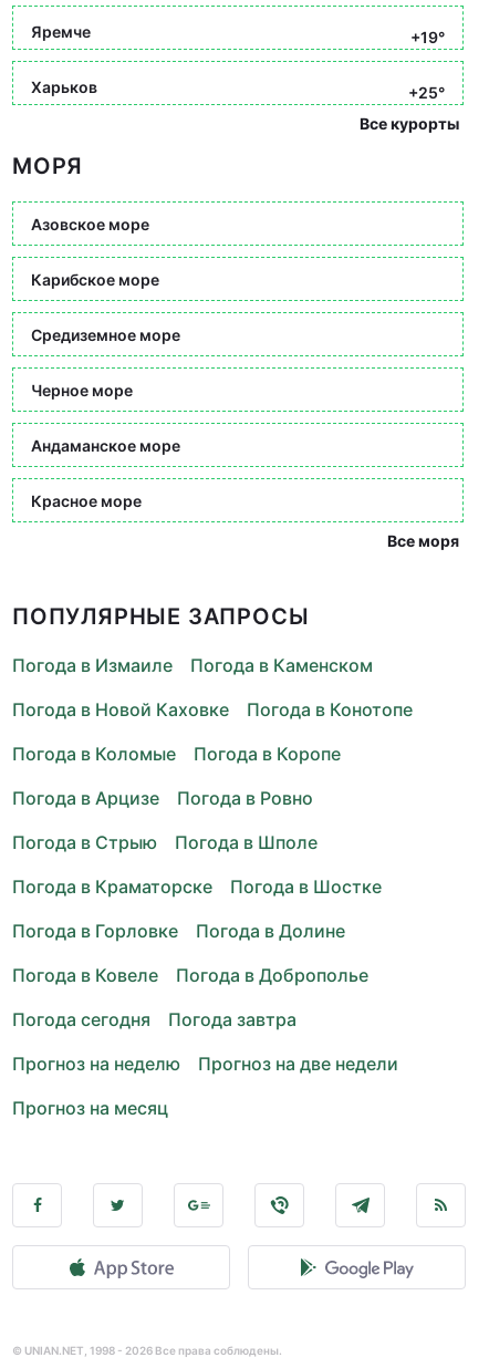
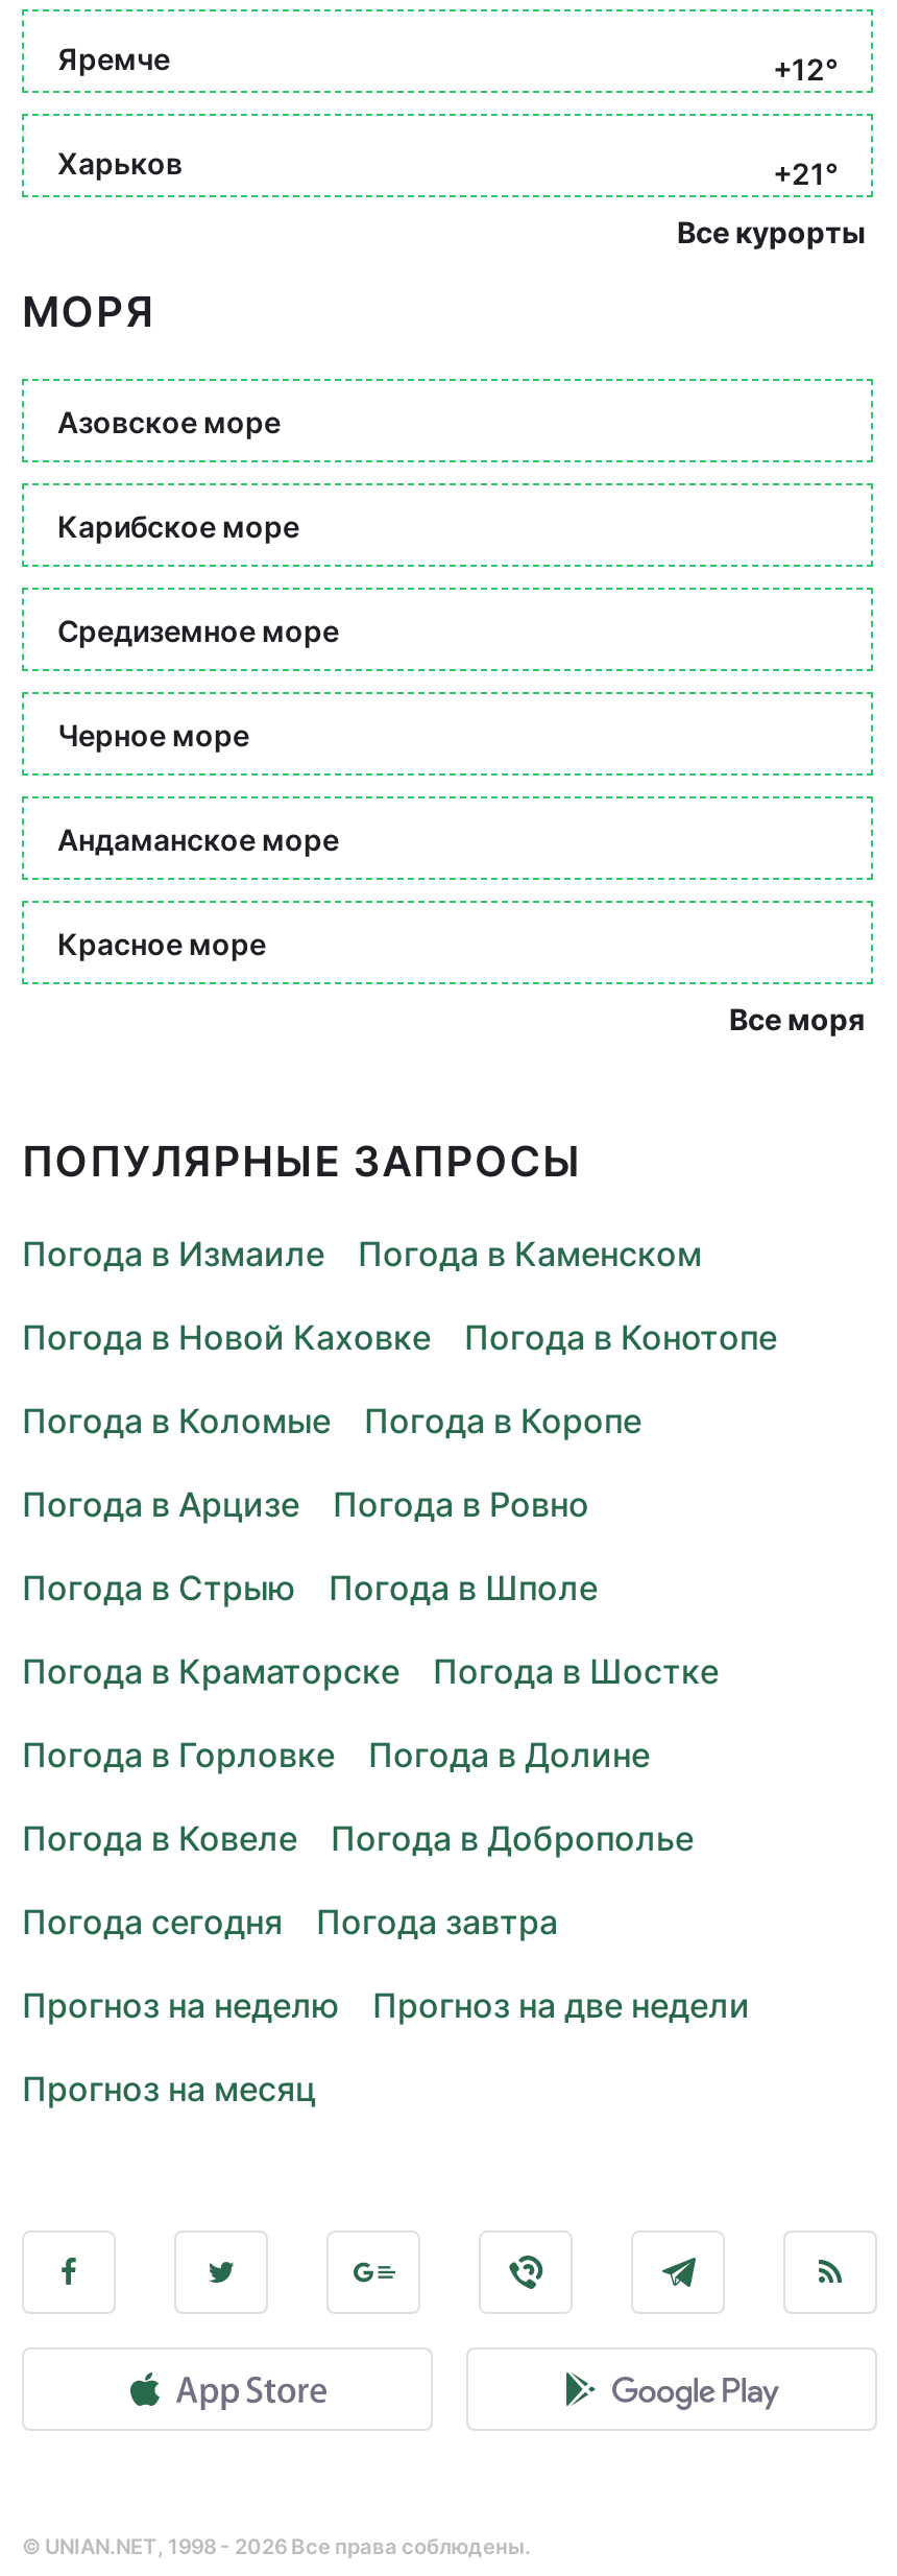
[410,28,445,46] +19° -> [773,51,838,87] +12°
[408,83,445,102] +25° -> [773,156,838,191] +21°

